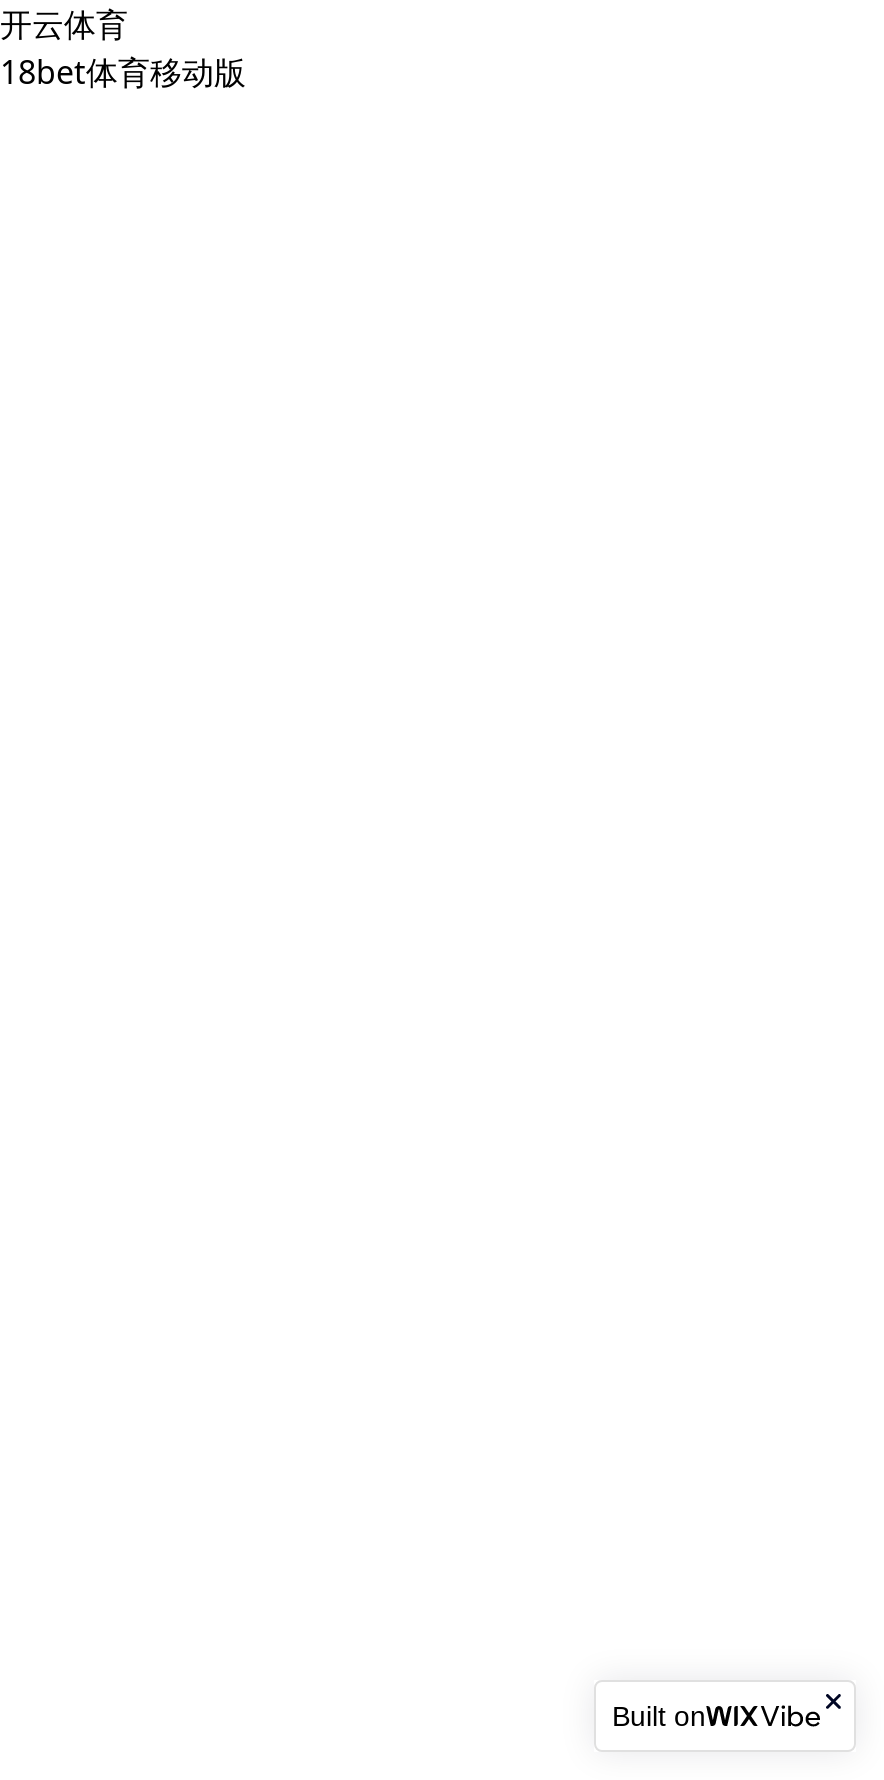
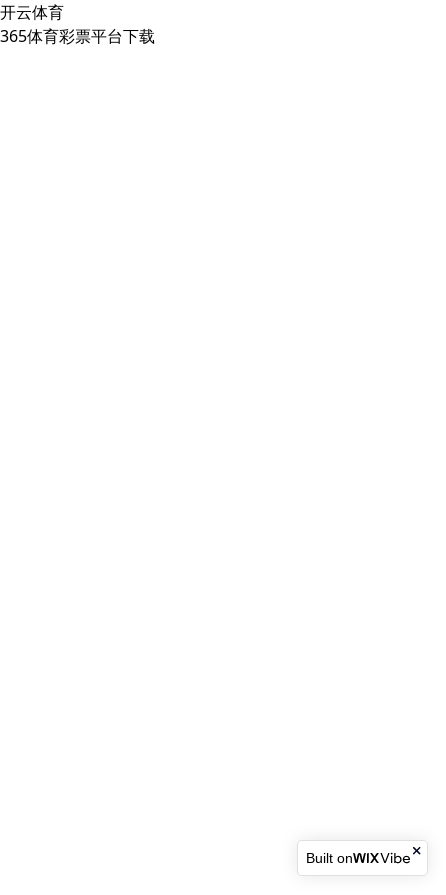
[0,50,246,94] 18bet体育移动版 -> [0,25,155,47] 365体育彩票平台下载

